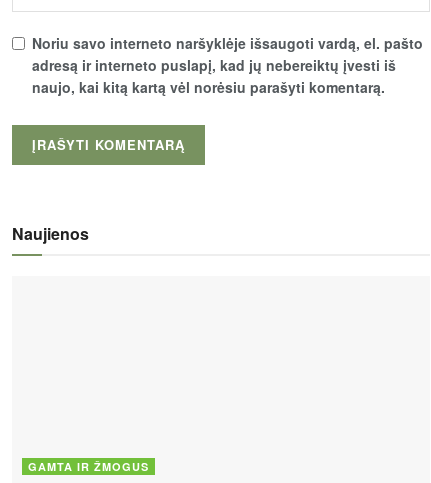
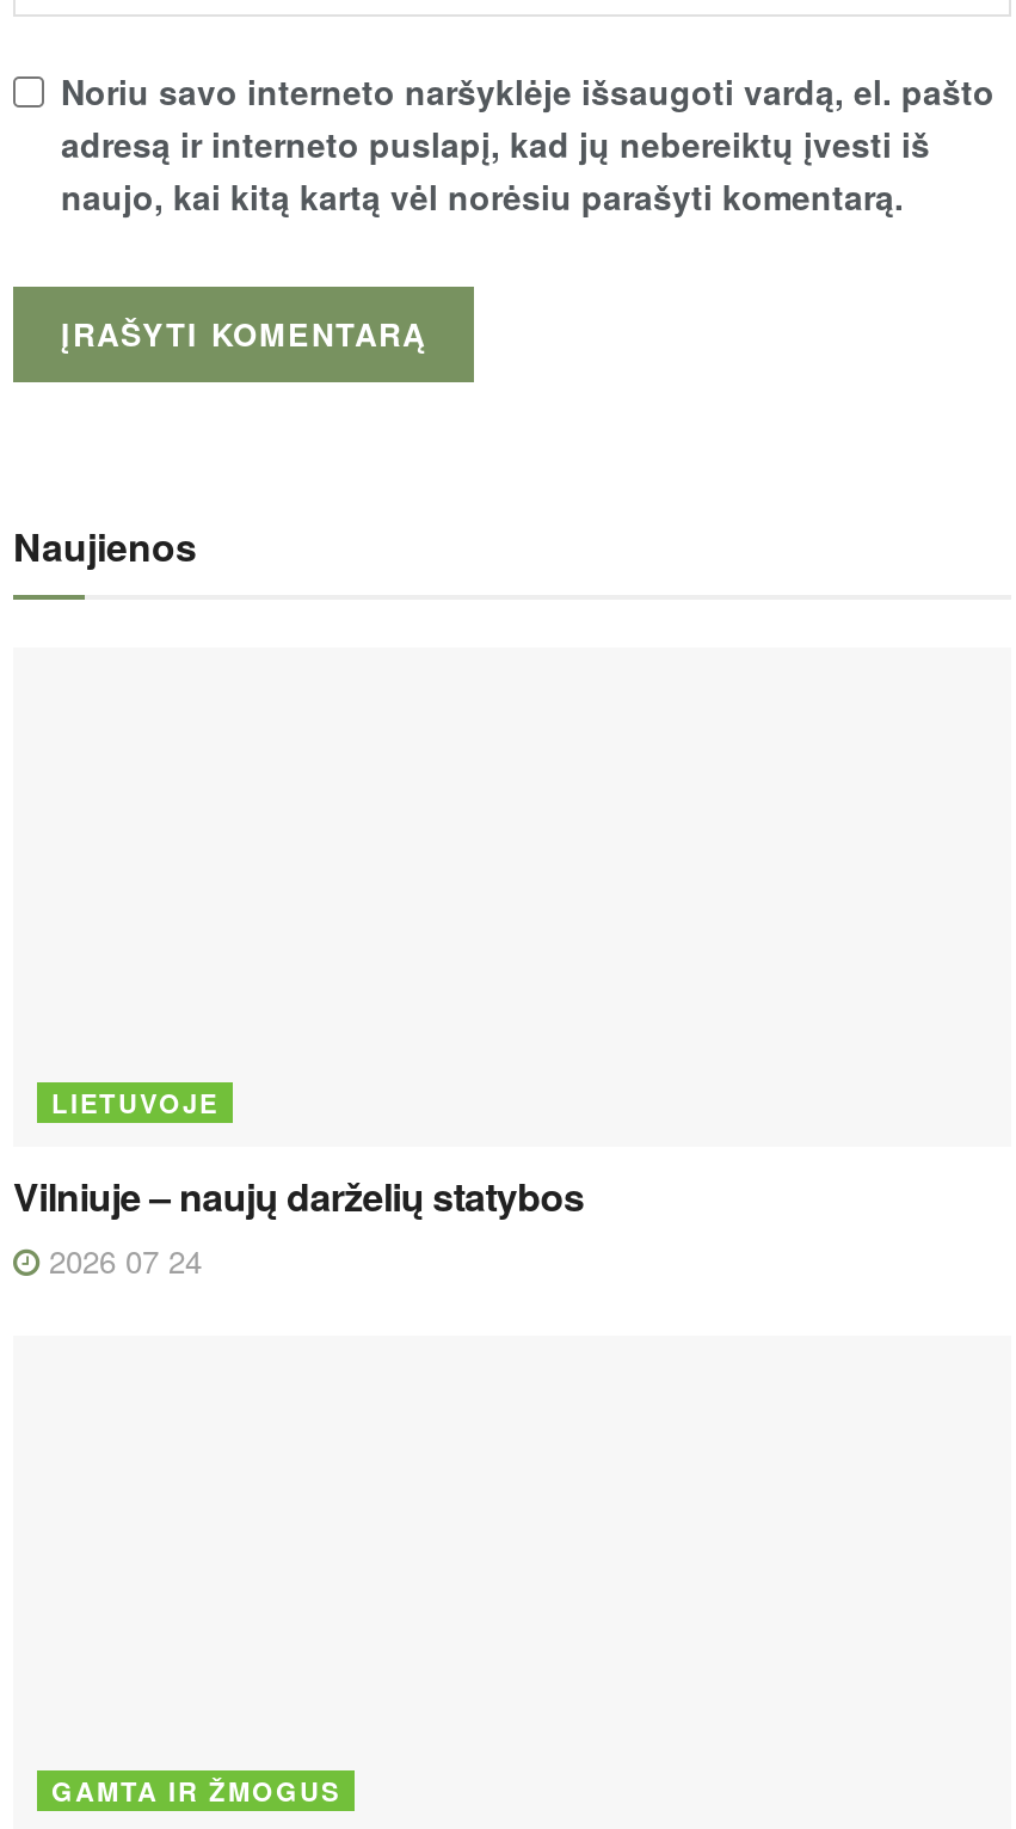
none -> [13,1084,584,1283] LIETUVOJE | Vilniuje – naujų darželių statybos | 2026 07 24

